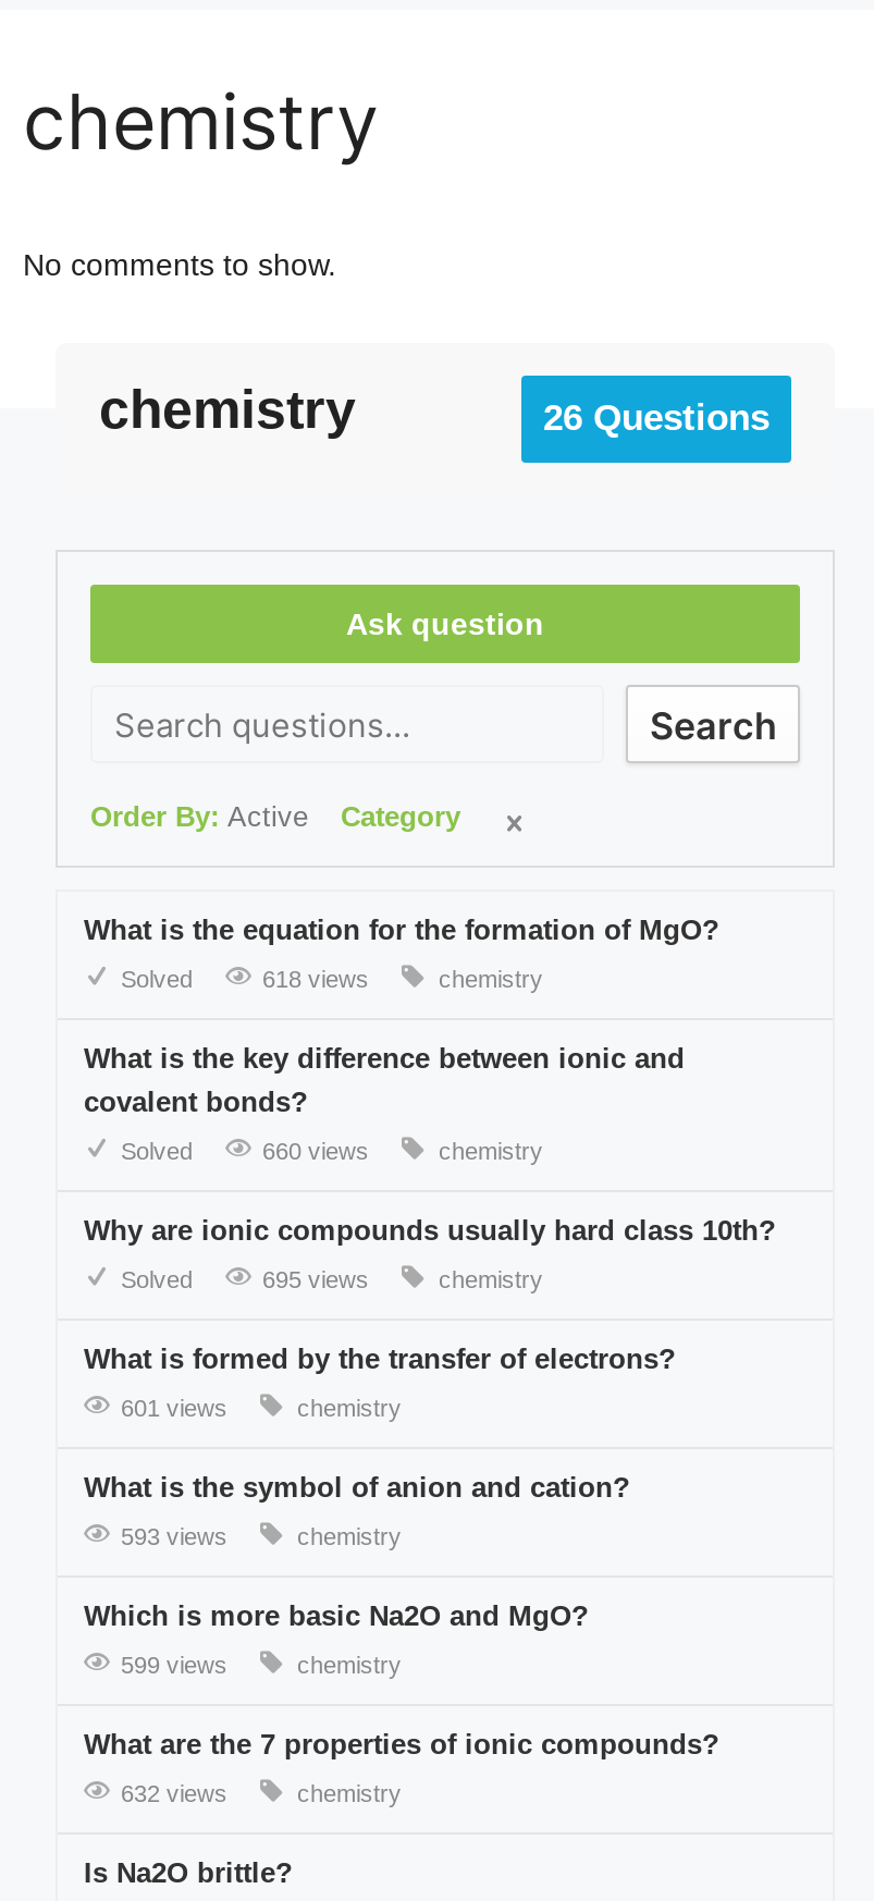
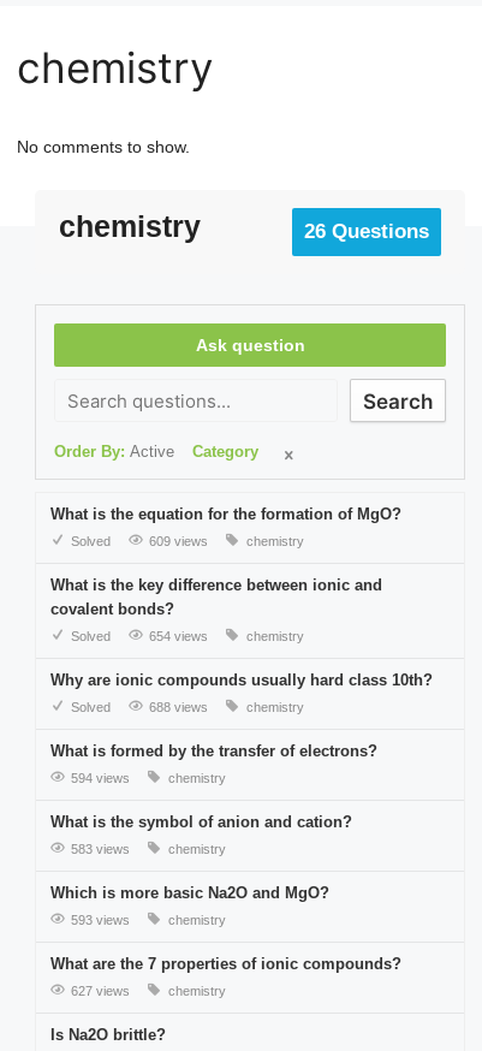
[262,966,369,992] 618 views -> [149,534,208,549] 609 views
[262,1138,369,1164] 660 views -> [149,629,208,644] 654 views
[262,1267,369,1293] 695 views -> [149,700,208,715] 688 views
[121,1395,227,1421] 601 views -> [71,771,130,785] 594 views
[121,1524,227,1550] 593 views -> [71,842,130,856] 583 views
[121,1652,227,1678] 599 views -> [71,913,130,927] 593 views
[121,1781,227,1807] 632 views -> [71,984,130,998] 627 views

